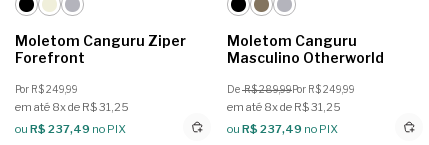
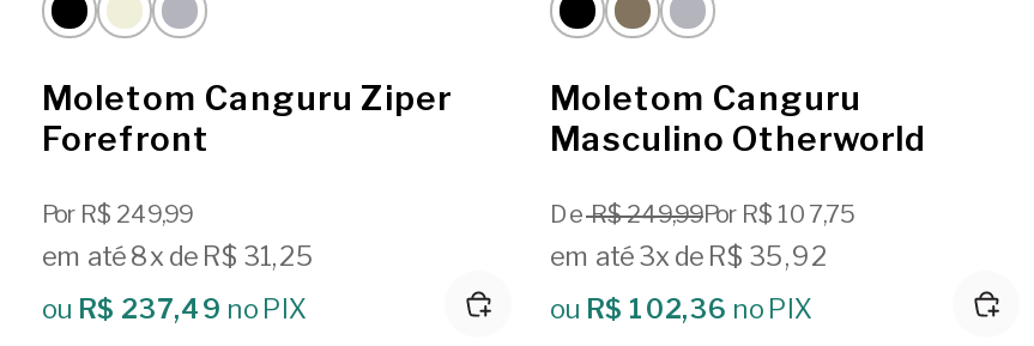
[227,83,355,114] DeR$ 289,99Por R$ 249,99 | em até 8x de R$ 31,25 -> [550,200,857,274] DeR$ 249,99Por R$ 107,75 | em até 3x de R$ 35,92
[227,122,338,136] ou R$ 237,49 no PIX -> [550,293,814,327] ou R$ 102,36 no PIX

